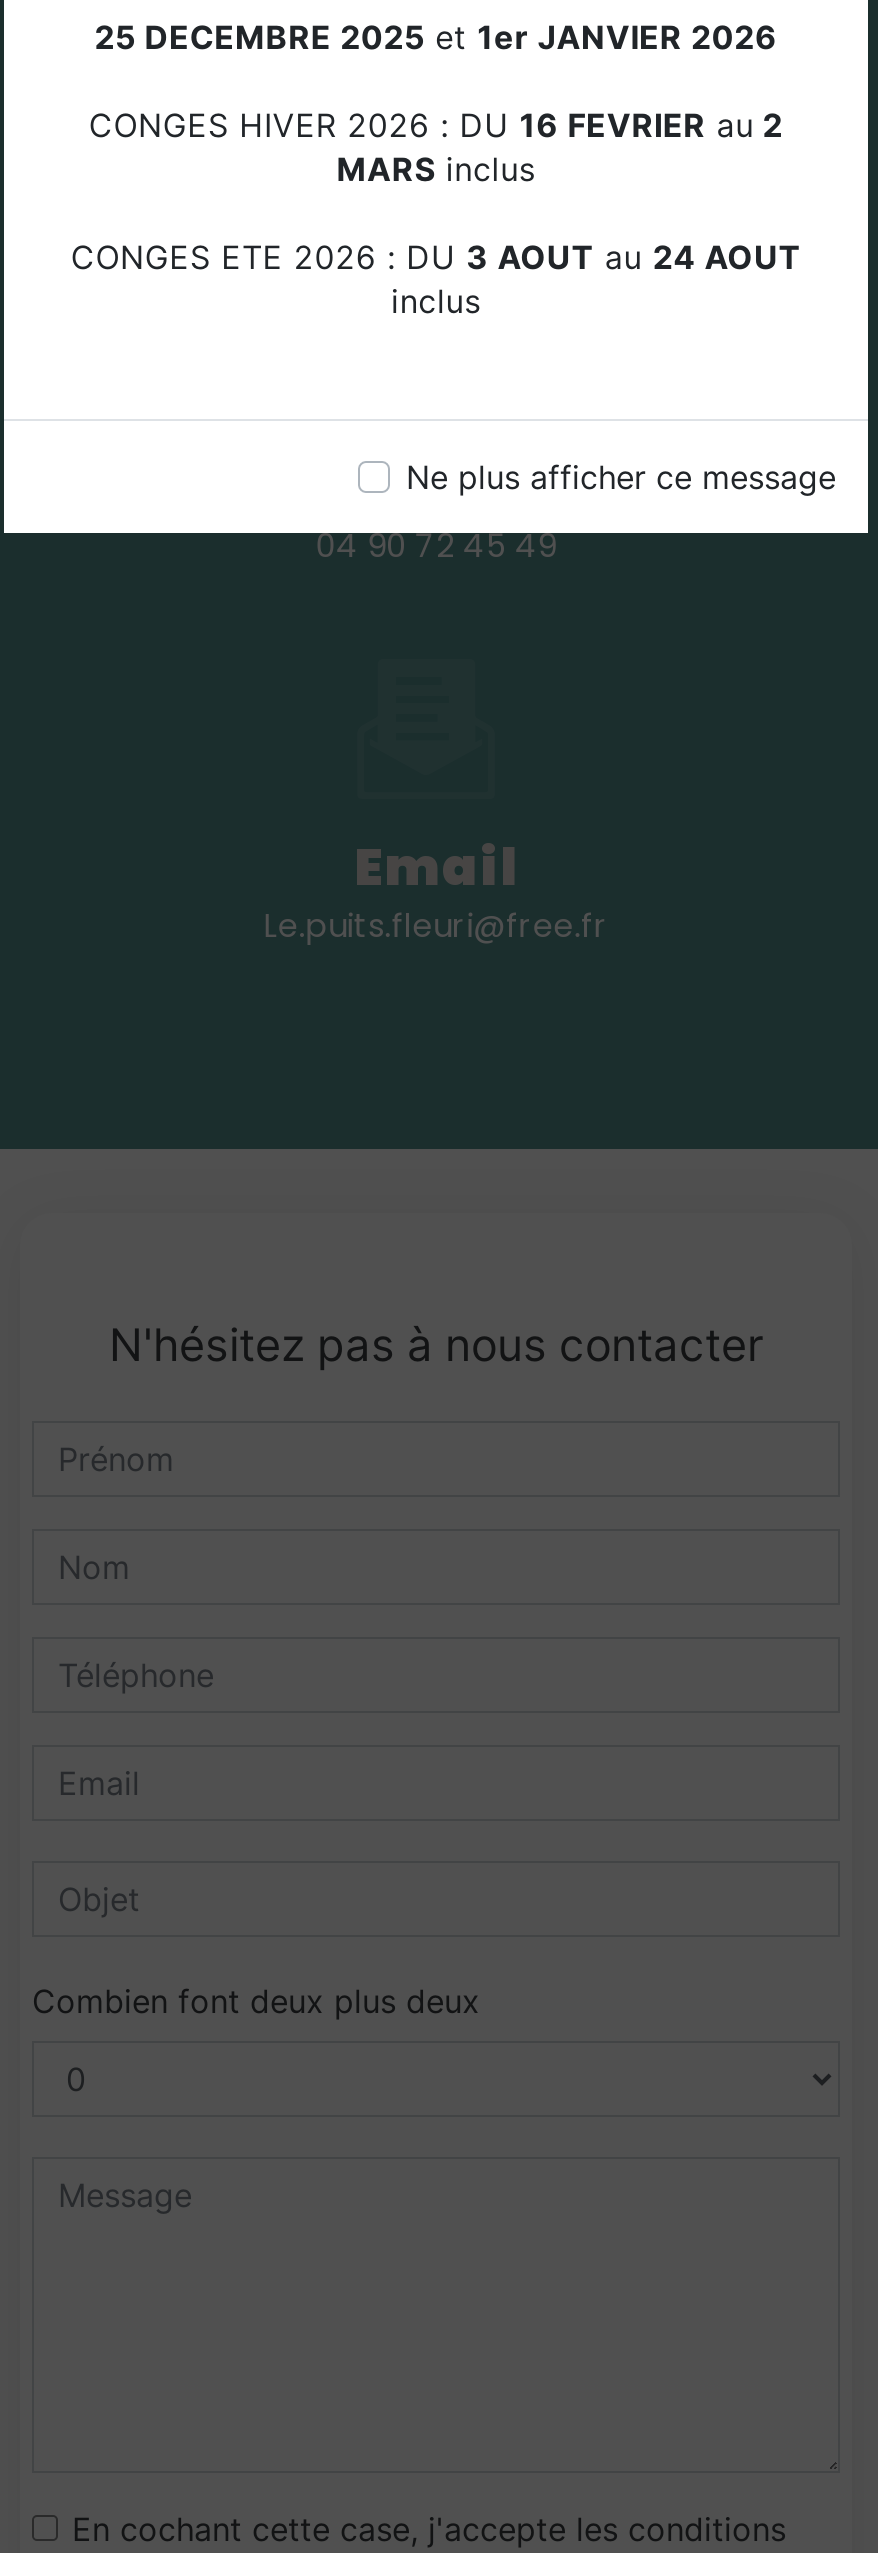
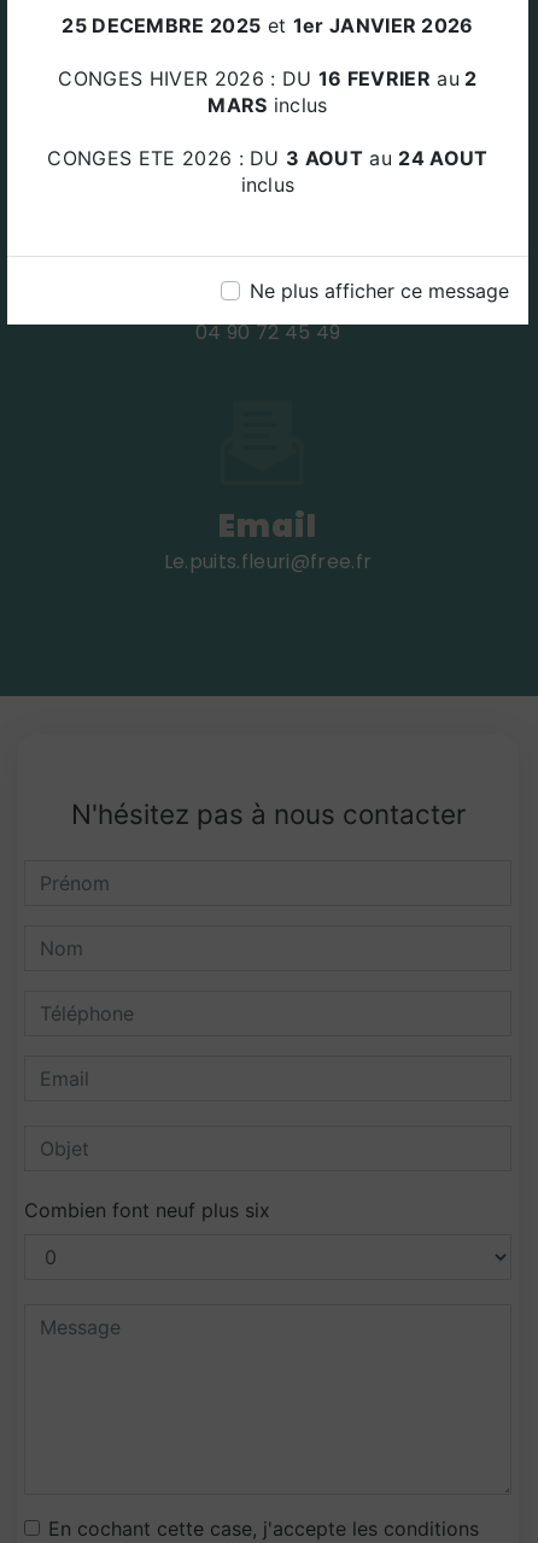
[32,1981,480,2021] Combien font deux plus deux -> [24,1198,270,1222] Combien font neuf plus six

